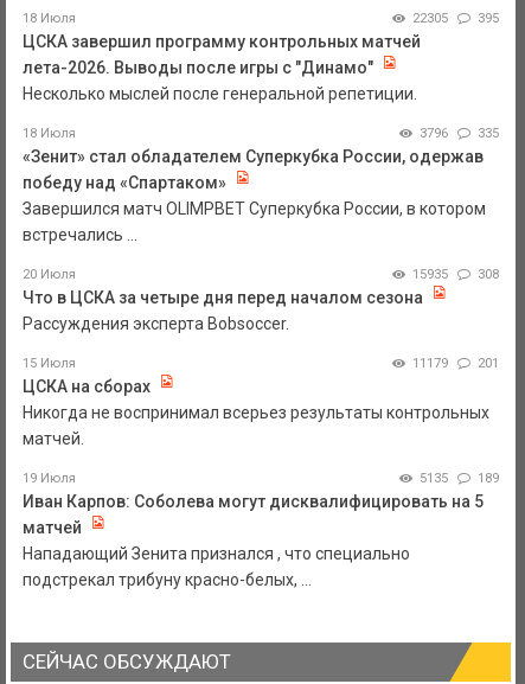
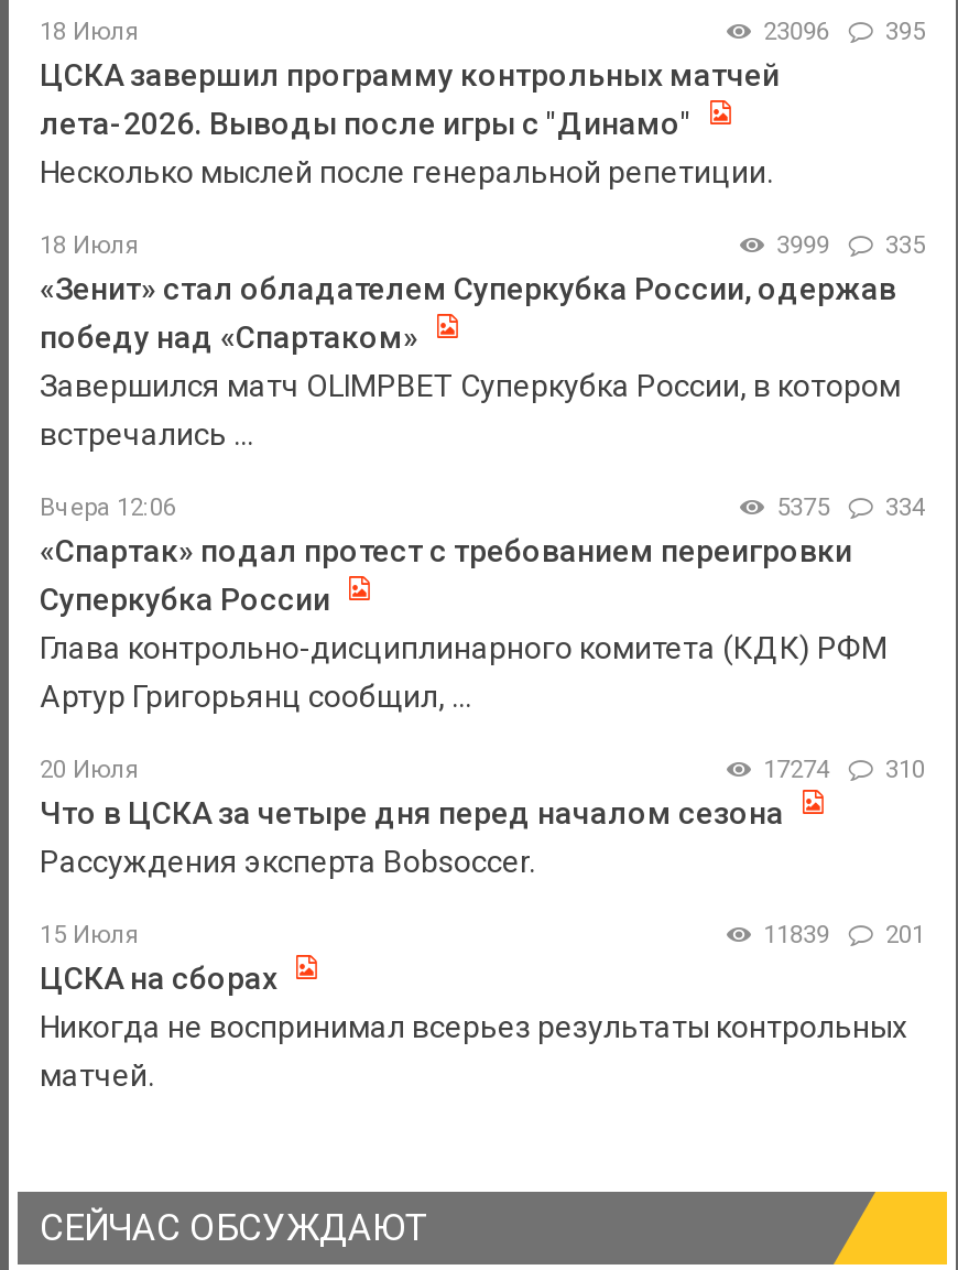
[412,11,499,26] 22305 395 -> [764,18,925,46] 23096 395
[419,126,499,141] 3796 335 -> [777,231,925,260] 3999 335
none -> [40,493,925,714] Вчера 12:06 | 5375 | 334 | «Спартак» подал протест с требованием переигровки | Суперкубка России | Глава контрольно-дисциплинарного комитета (КДК) РФМ | Артур Григорьянц сообщил, ...
moved [23,267,499,448] -> [40,756,925,1093]: 20 Июля | Что в ЦСКА за четыре дня перед началом сезона | Рассуждения эксперта Bobsoccer. | 15 Июля | 201 | ЦСКА на сборах | Никогда не воспринимал всерьез результаты контрольных | матчей.
[412,267,451,282] 15935 -> [764,756,836,784] 17274
[478,267,499,282] 308 -> [885,756,925,784] 310
[412,356,499,371] 11179 201 -> [764,921,925,949] 11839 201
[23,471,499,589] 19 Июля | 5135 | 189 | Иван Карпов: Соболева могут дисквалифицировать на 5 | матчей | Нападающий Зенита признался , что специально | подстрекал трибуну красно-белых, ... -> none

